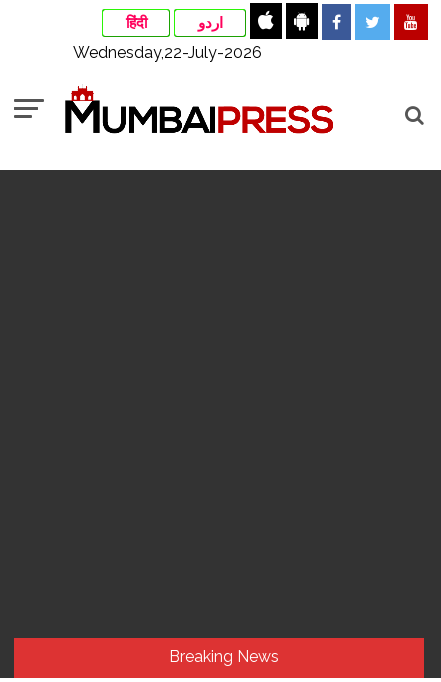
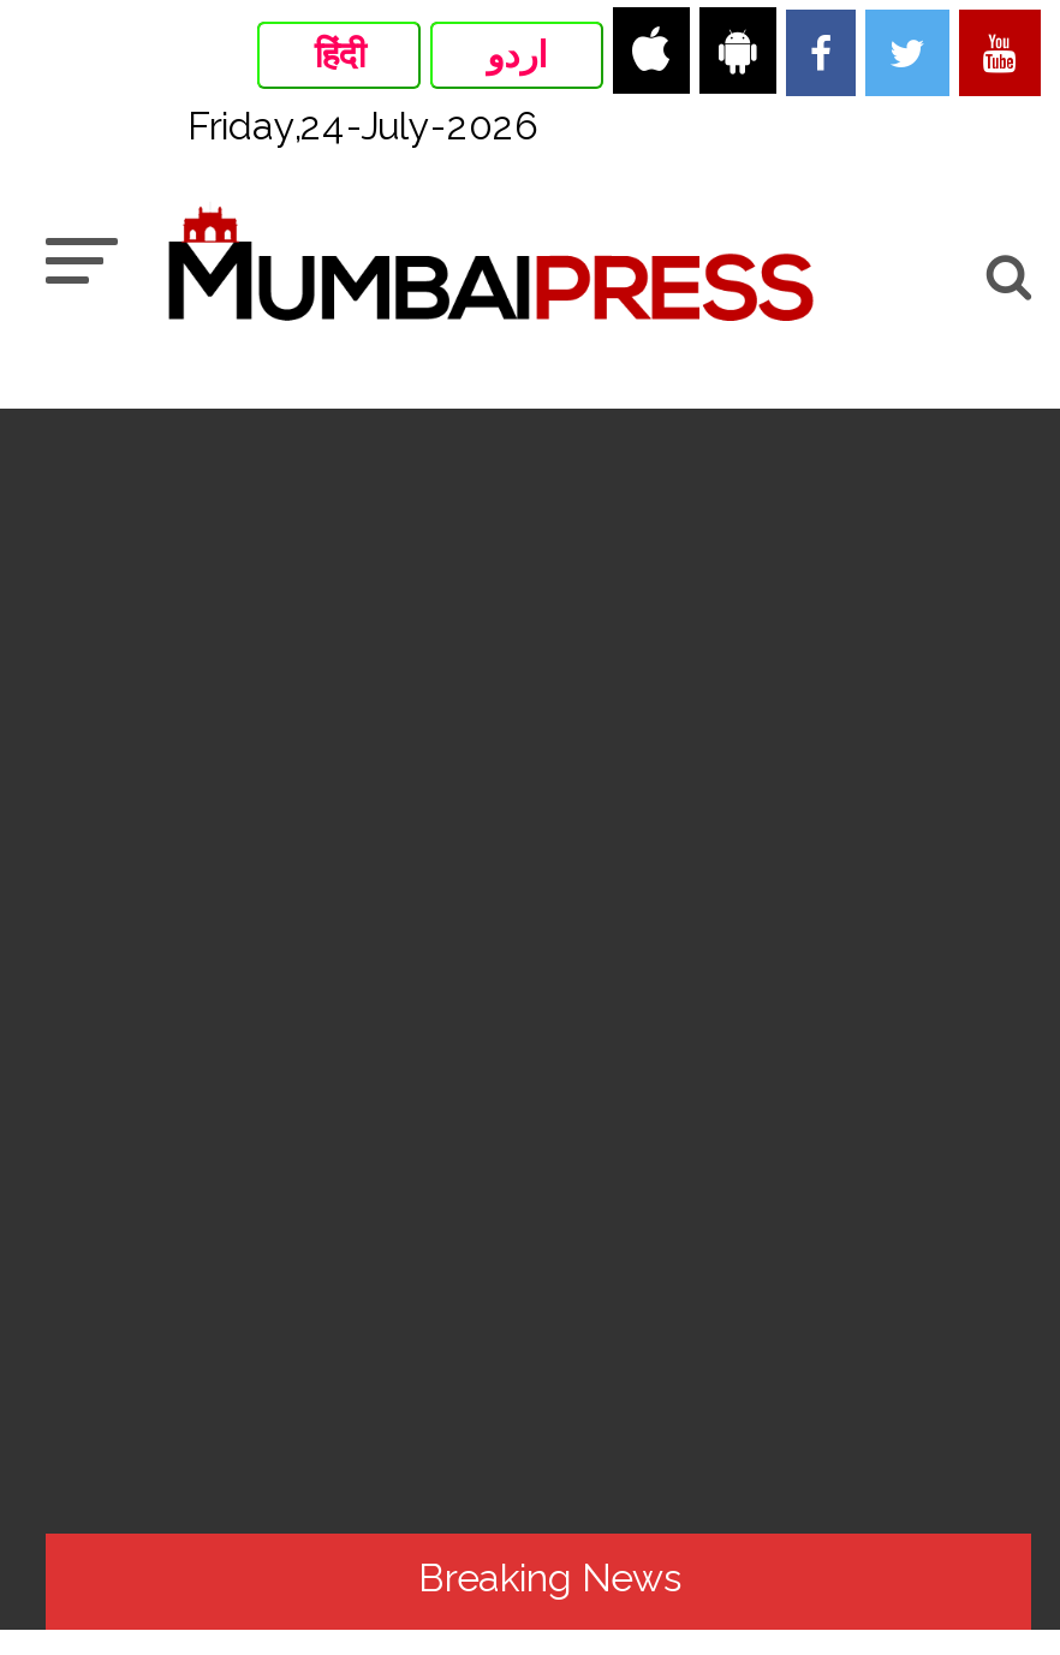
[73,43,262,62] Wednesday,22-July-2026 -> [187,103,538,149] Friday,24-July-2026

